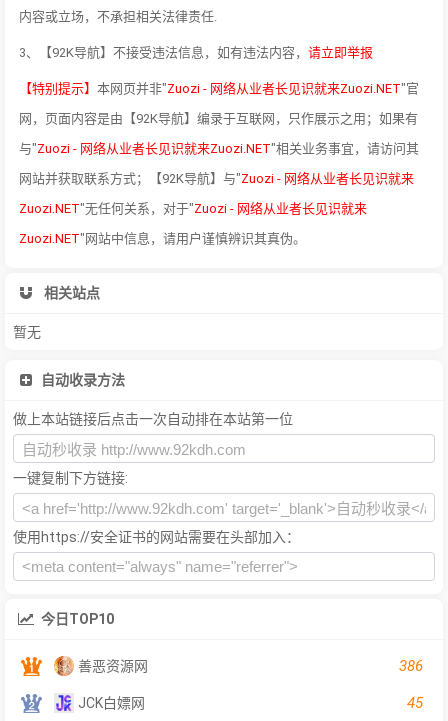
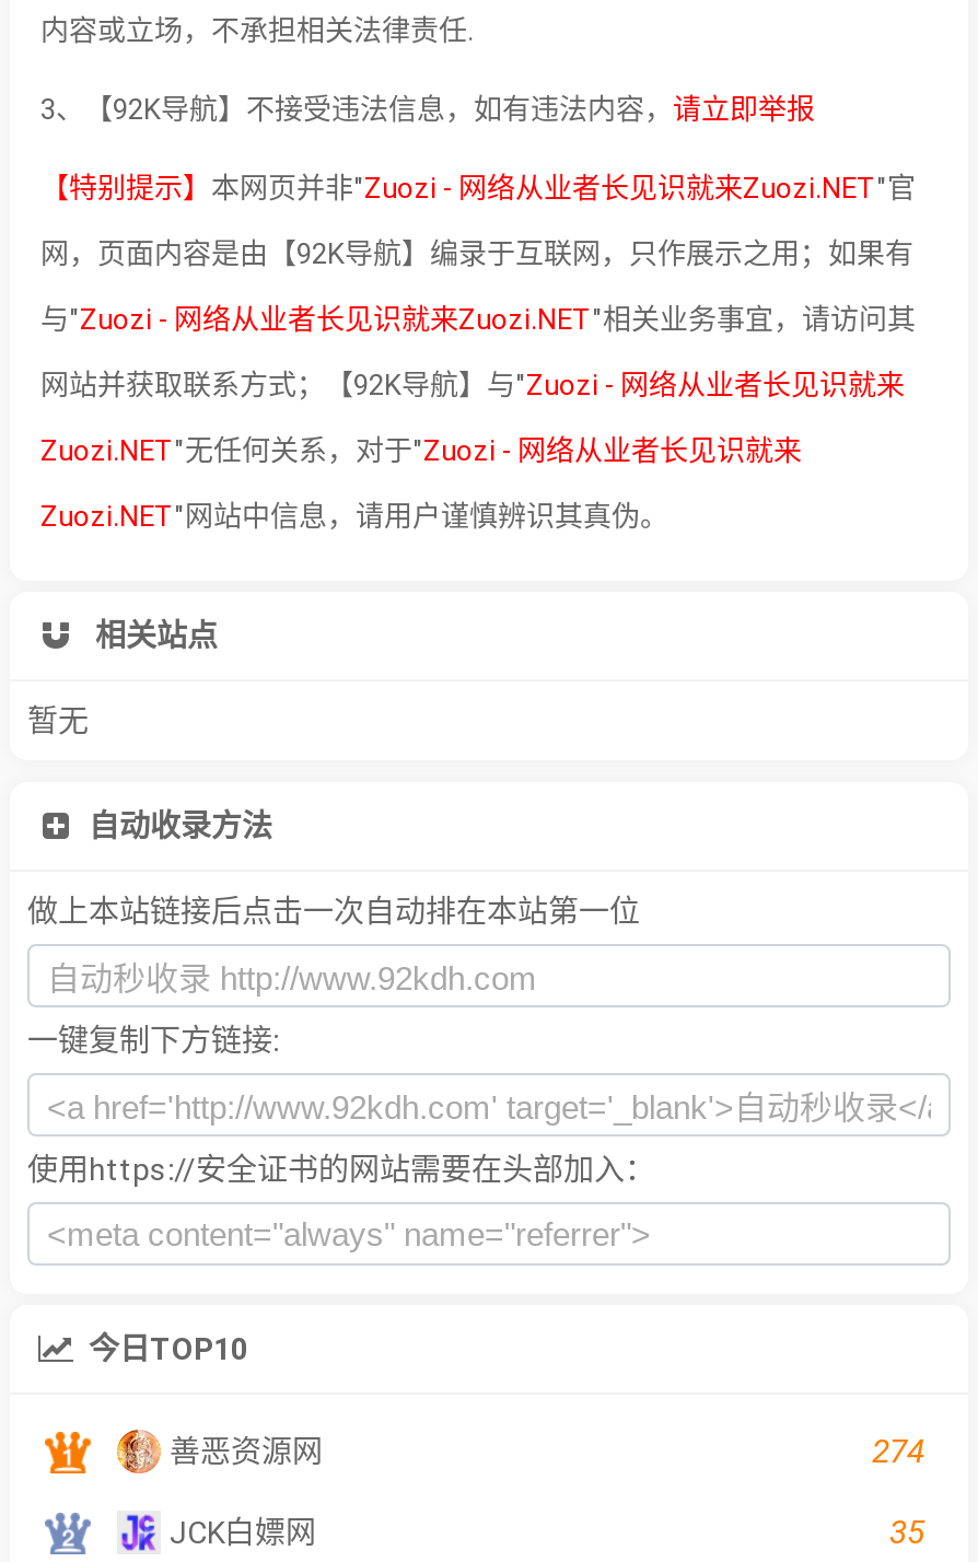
[399,657,423,675] 386 -> [872,1432,924,1471] 274
[407,694,423,712] 45 -> [889,1513,924,1552] 35

